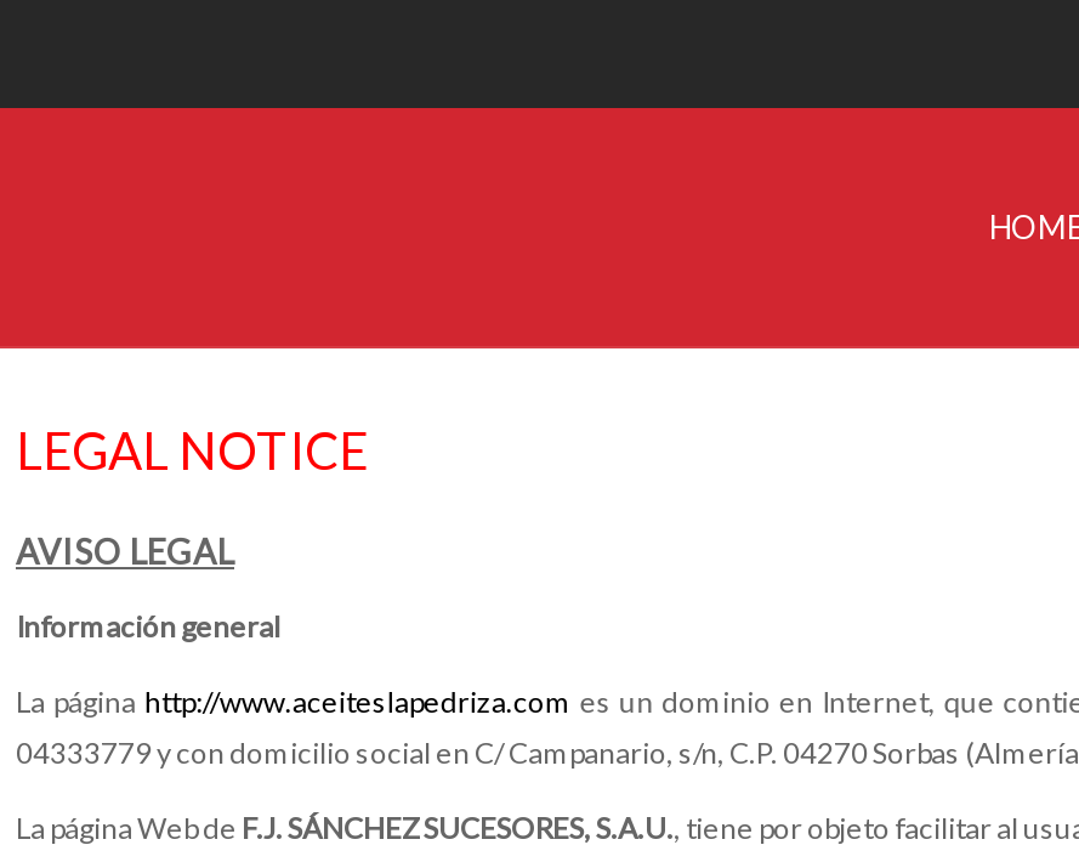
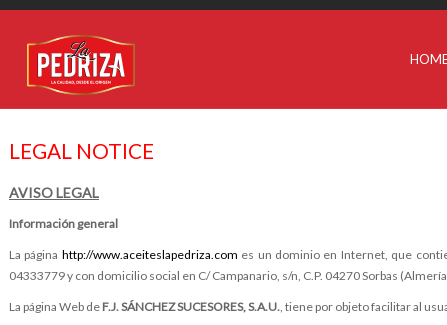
none -> [26,35,135,95] [image]

